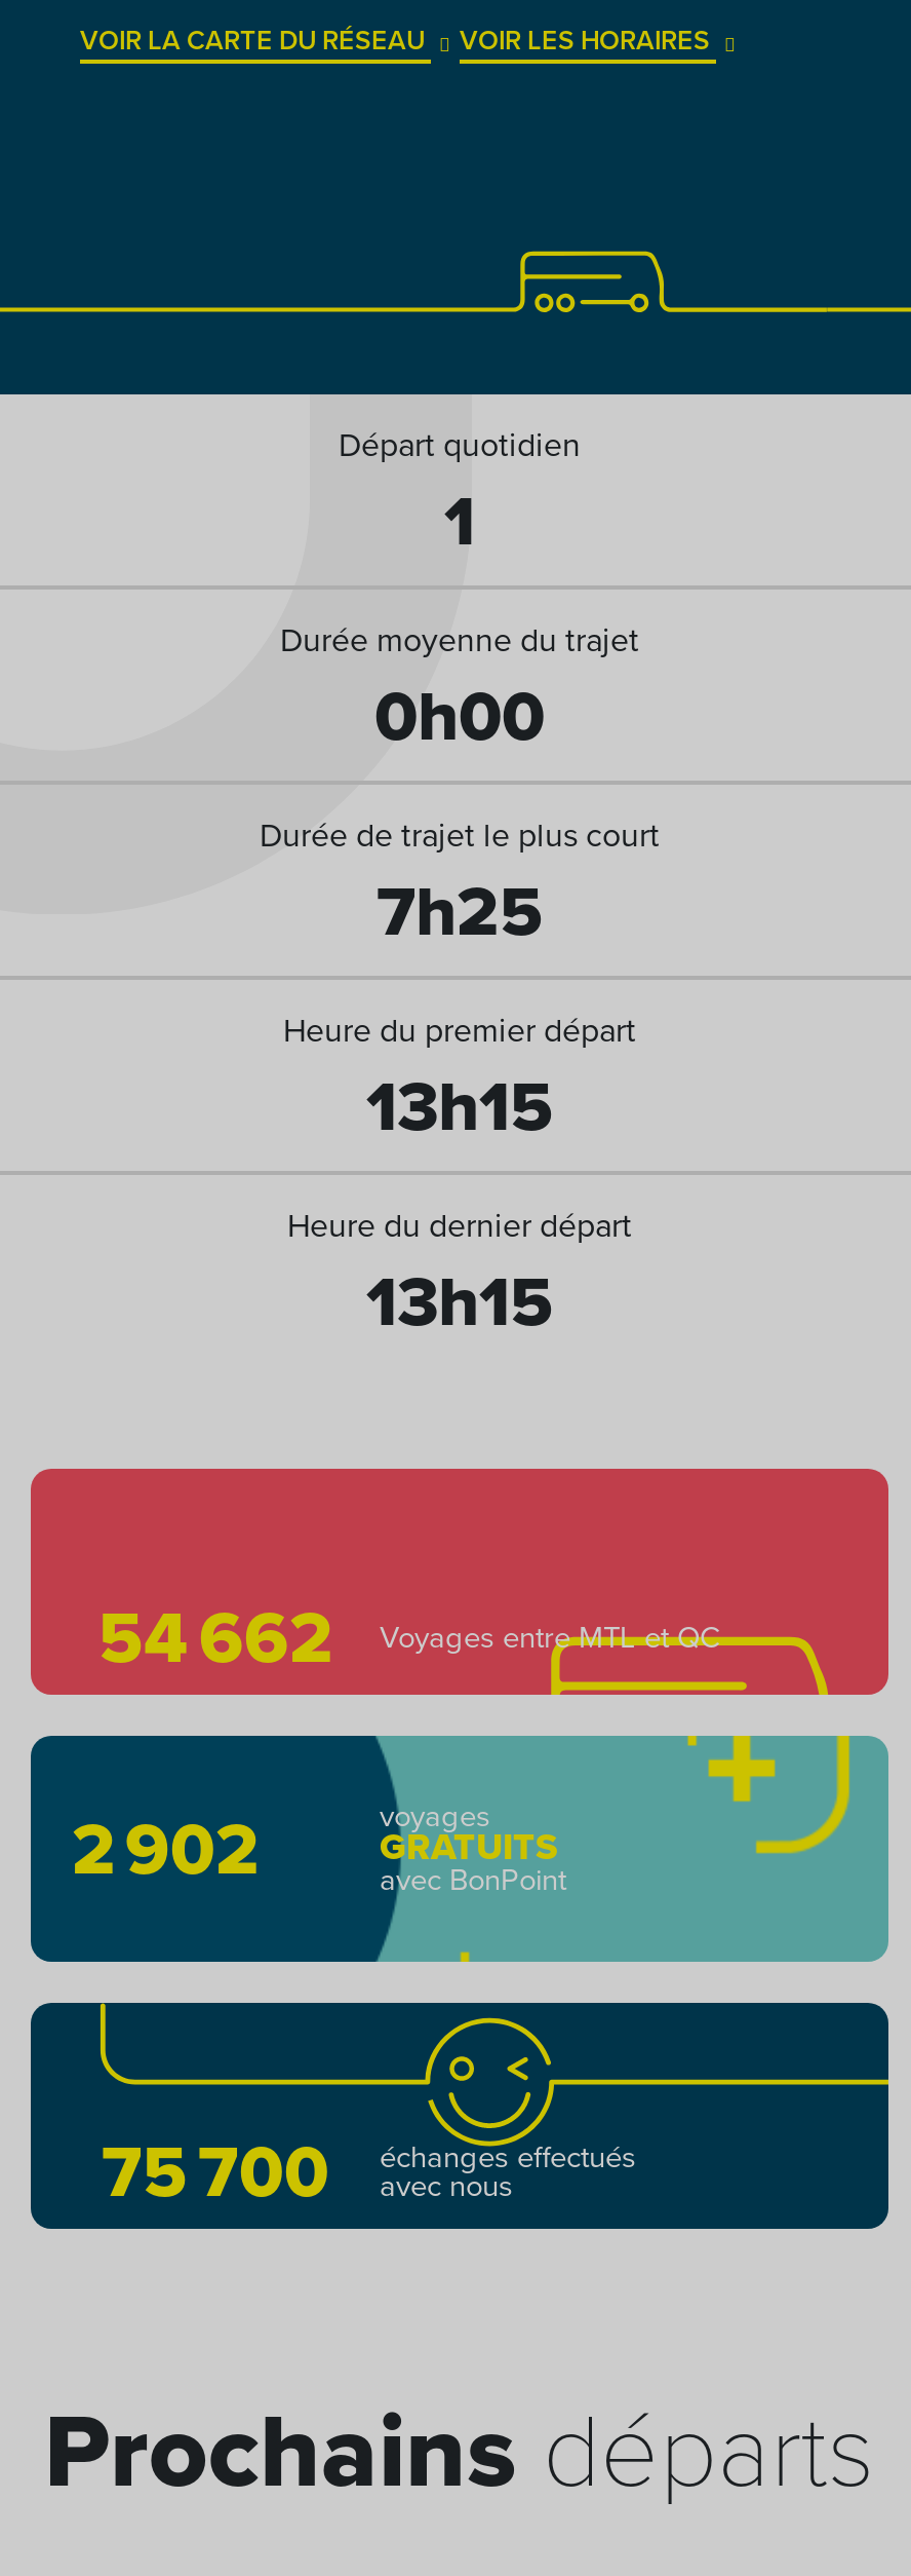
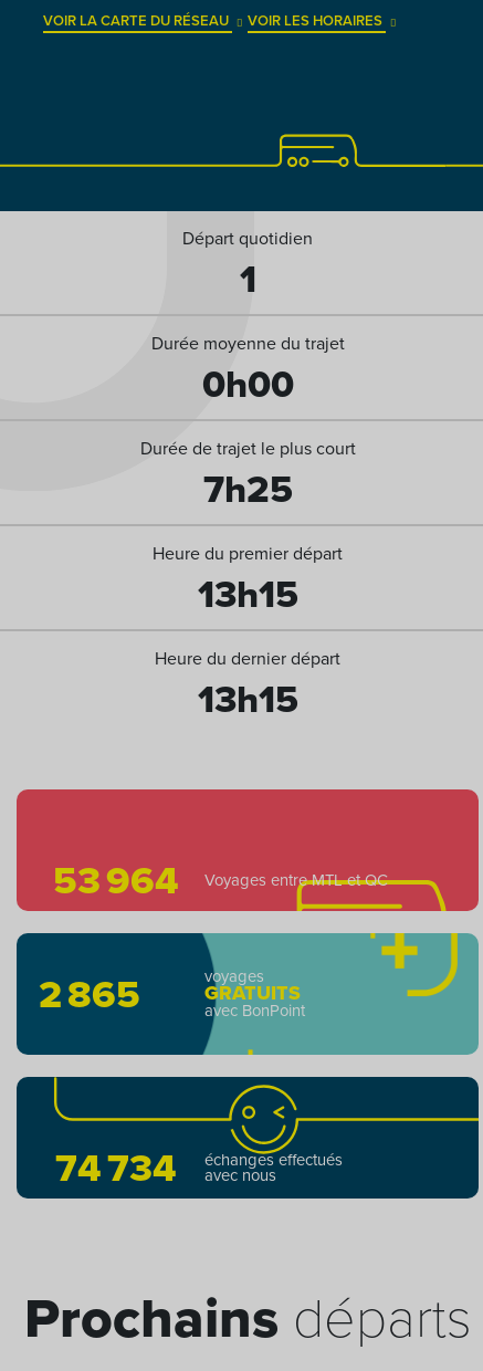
[98,1584,332,1689] 54 662 -> [53,852,179,908] 53 964
[72,1795,259,1900] 2 902 -> [39,965,140,1021] 2 865
[102,2119,636,2223] 75 700 échanges effectués avec nous -> [55,1139,343,1196] 74 734 échanges effectués avec nous

